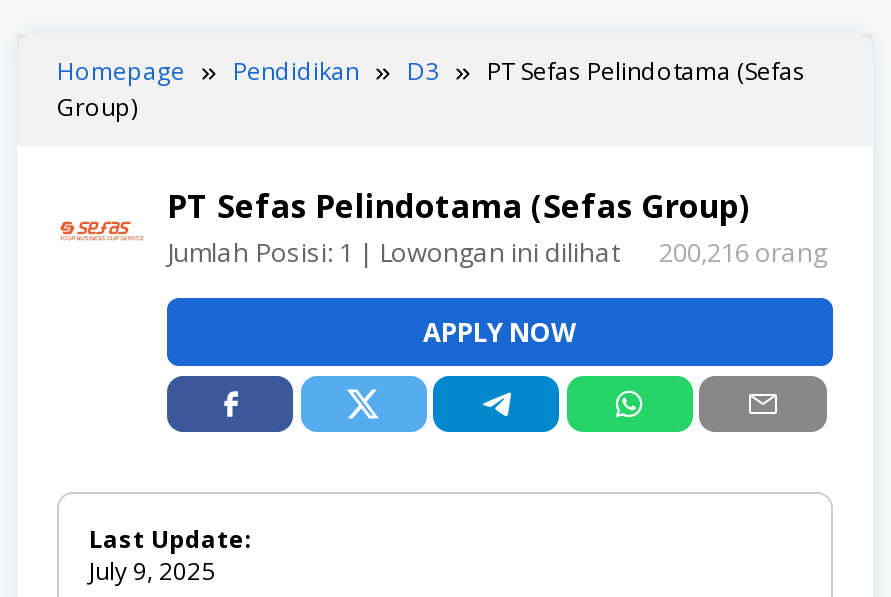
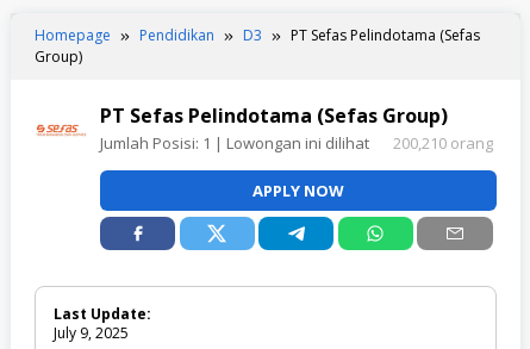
[659,234,827,270] 200,216 orang -> [393,132,493,154] 200,210 orang

